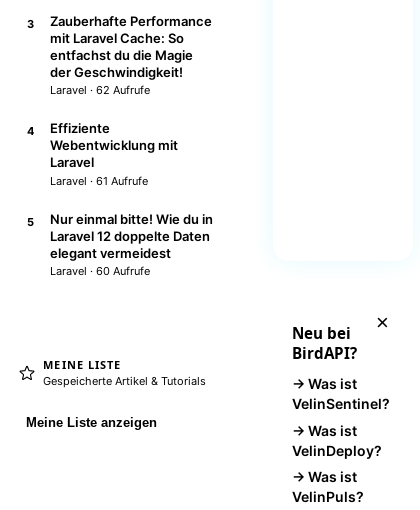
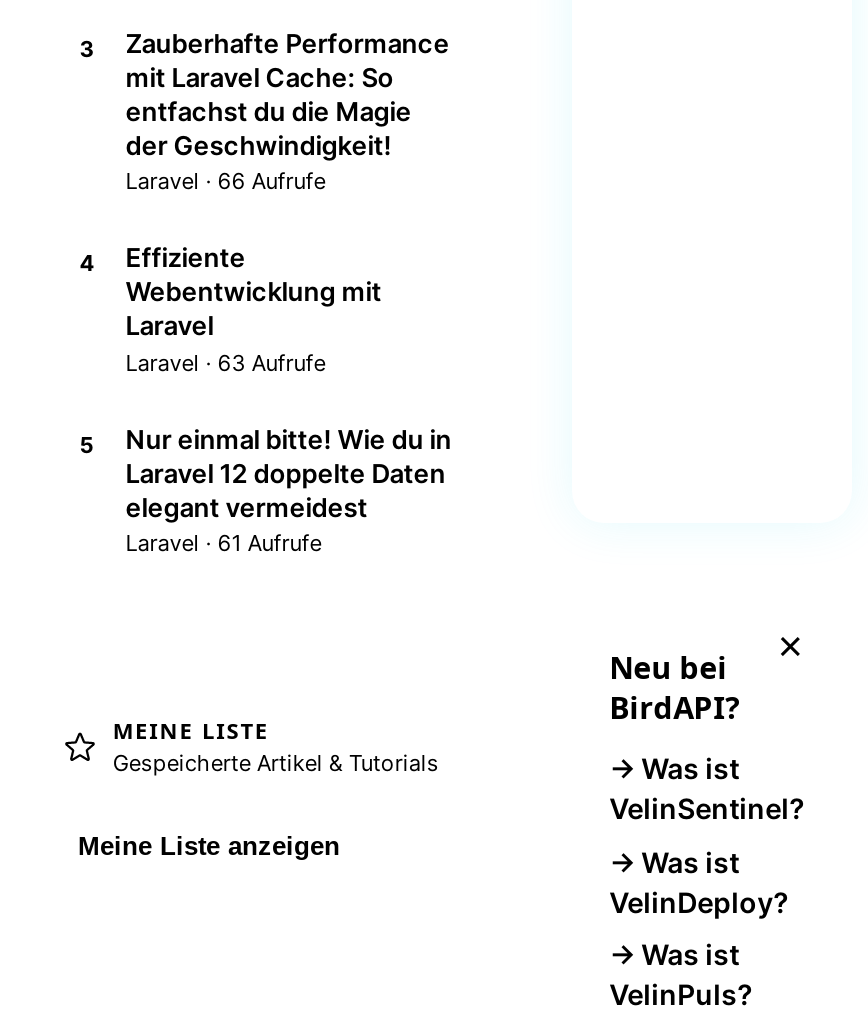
[50,83,150,97] Laravel · 62 Aufrufe -> [126,168,326,196] Laravel · 66 Aufrufe
moved [50,174,148,188] -> [126,530,322,558]: Laravel · 61 Aufrufe
none -> [126,349,326,377] Laravel · 63 Aufrufe
[50,264,150,278] Laravel · 60 Aufrufe -> none

